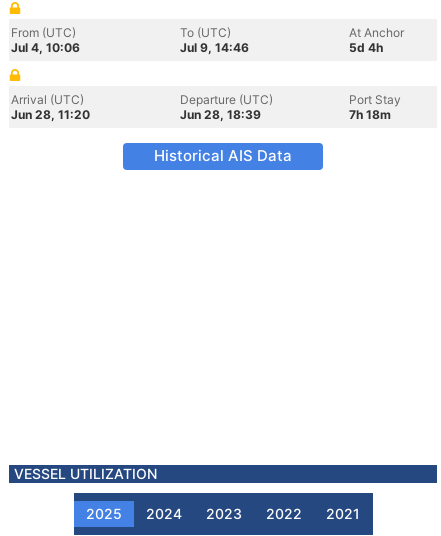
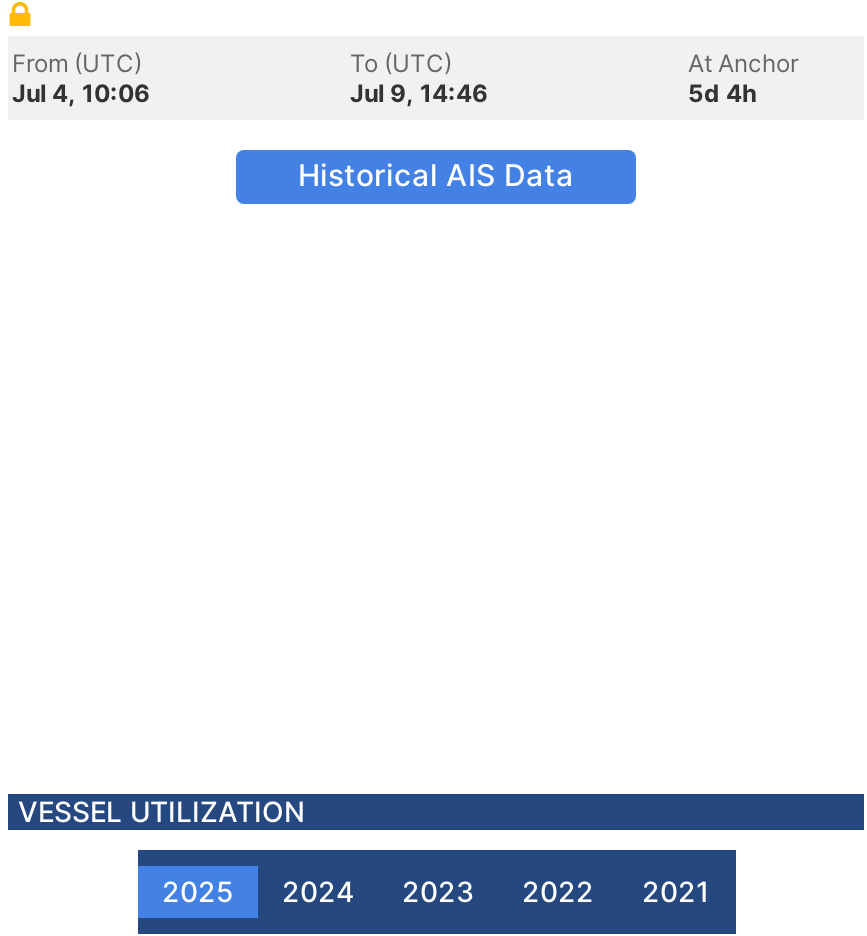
[11,92,90,122] Arrival (UTC) | Jun 28, 11:20 -> none
[180,92,273,122] Departure (UTC) | Jun 28, 18:39 -> none
[349,92,401,122] Port Stay | 7h 18m -> none

